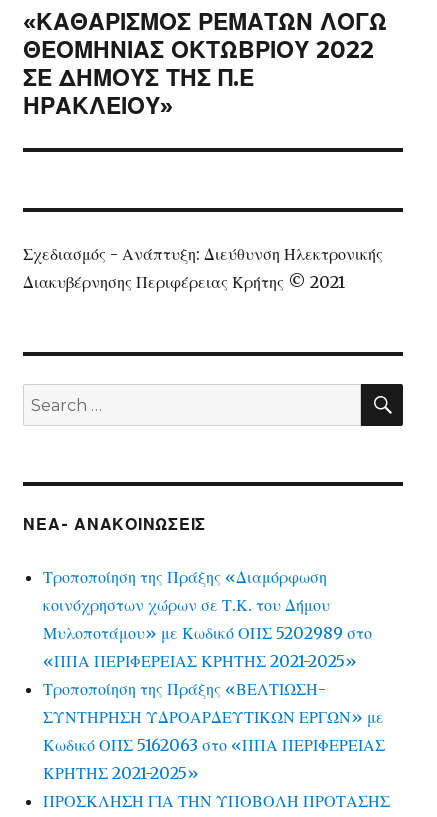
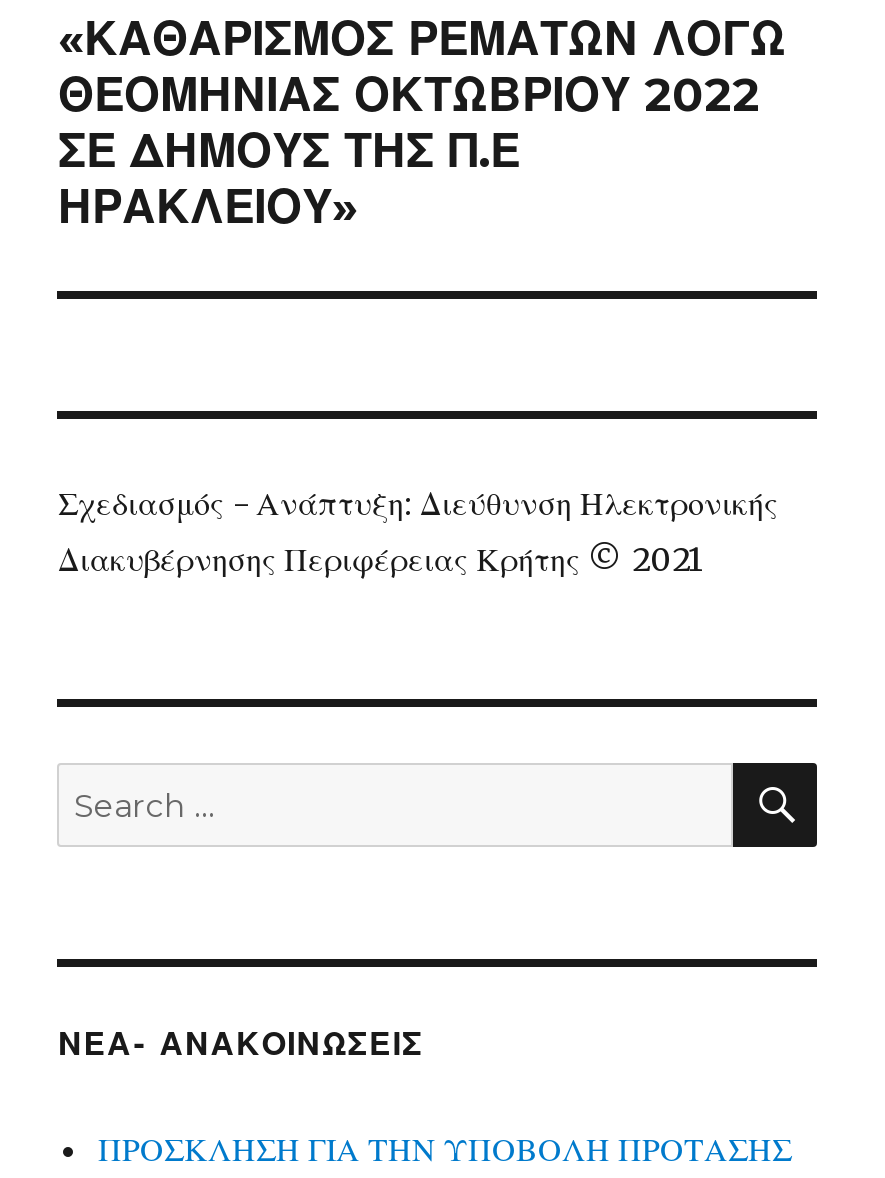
[43,567,385,783] Τροποποίηση της Πράξης «Διαμόρφωση | κοινόχρηστων χώρων σε Τ.Κ. του Δήμου | Μυλοποτάμου» με Κωδικό ΟΠΣ 5202989 στο | «ΠΠΑ ΠΕΡΙΦΕΡΕΙΑΣ ΚΡΗΤΗΣ 2021-2025» | Τροποποίηση της Πράξης «ΒΕΛΤΙΩΣΗ- | ΣΥΝΤΗΡΗΣΗ ΥΔΡΟΑΡΔΕΥΤΙΚΩΝ ΕΡΓΩΝ» με | Κωδικό ΟΠΣ 5162063 στο «ΠΠΑ ΠΕΡΙΦΕΡΕΙΑΣ | ΚΡΗΤΗΣ 2021-2025» -> none

